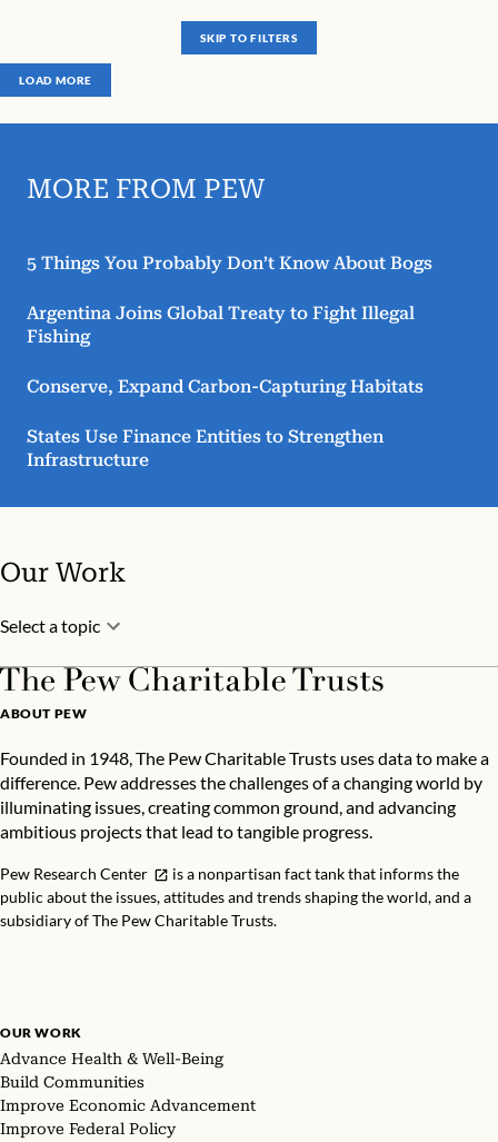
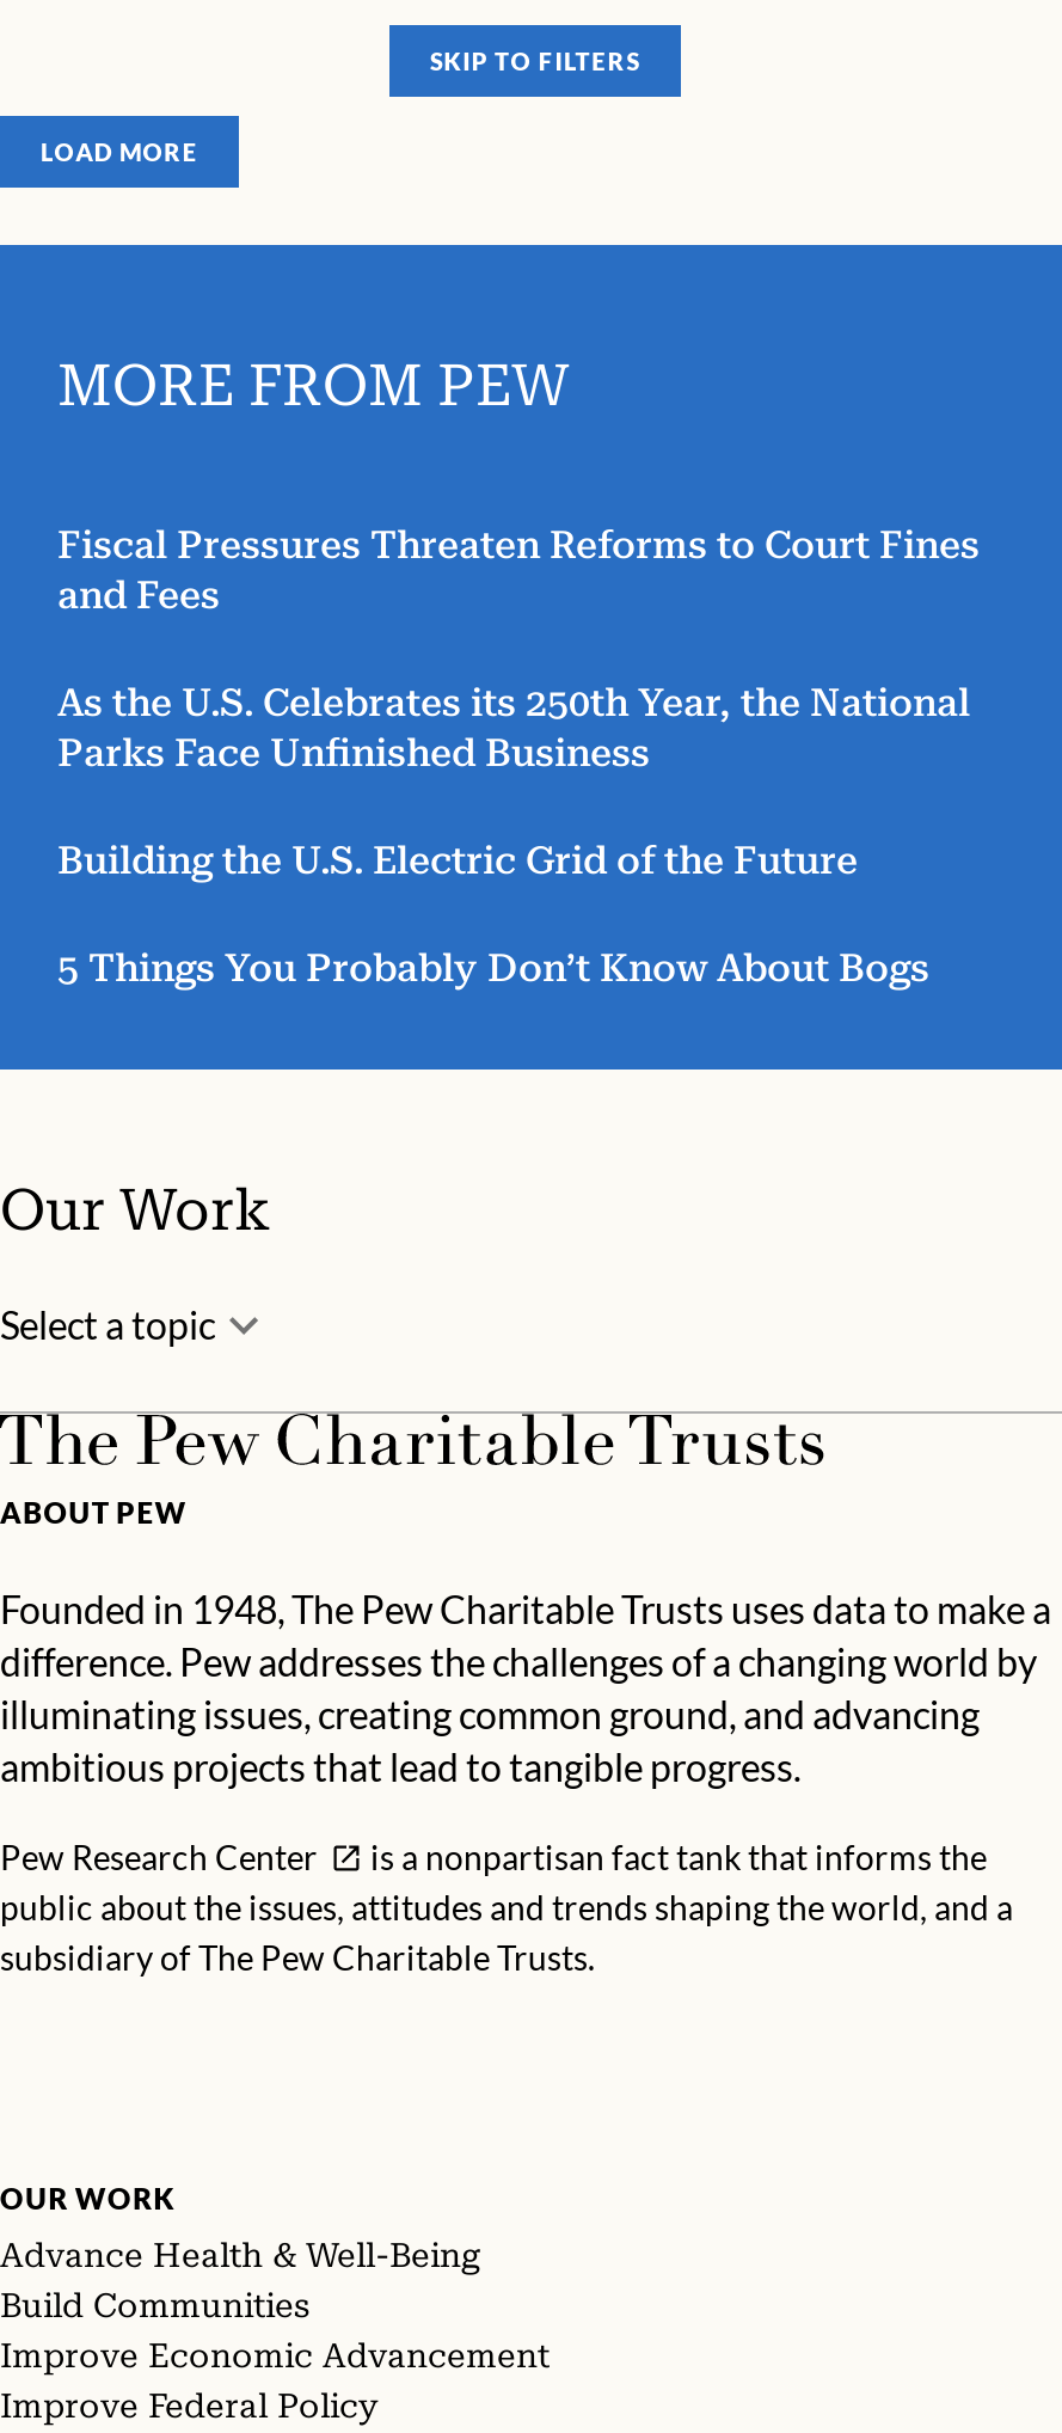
none -> [57,521,980,882] Fiscal Pressures Threaten Reforms to Court Fines | and Fees | As the U.S. Celebrates its 250th Year, the National | Parks Face Unfinished Business | Building the U.S. Electric Grid of the Future
moved [27,253,432,274] -> [57,944,929,990]: 5 Things You Probably Don’t Know About Bogs
[27,303,424,470] Argentina Joins Global Treaty to Fight Illegal | Fishing | Conserve, Expand Carbon-Capturing Habitats | States Use Finance Entities to Strengthen | Infrastructure -> none

